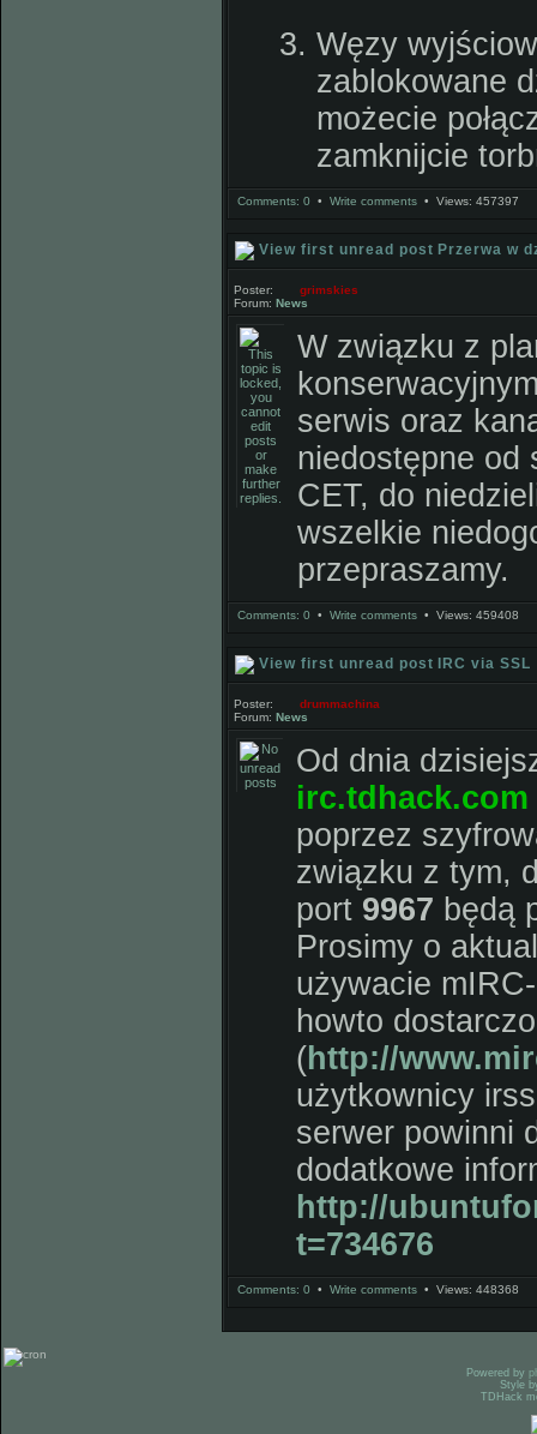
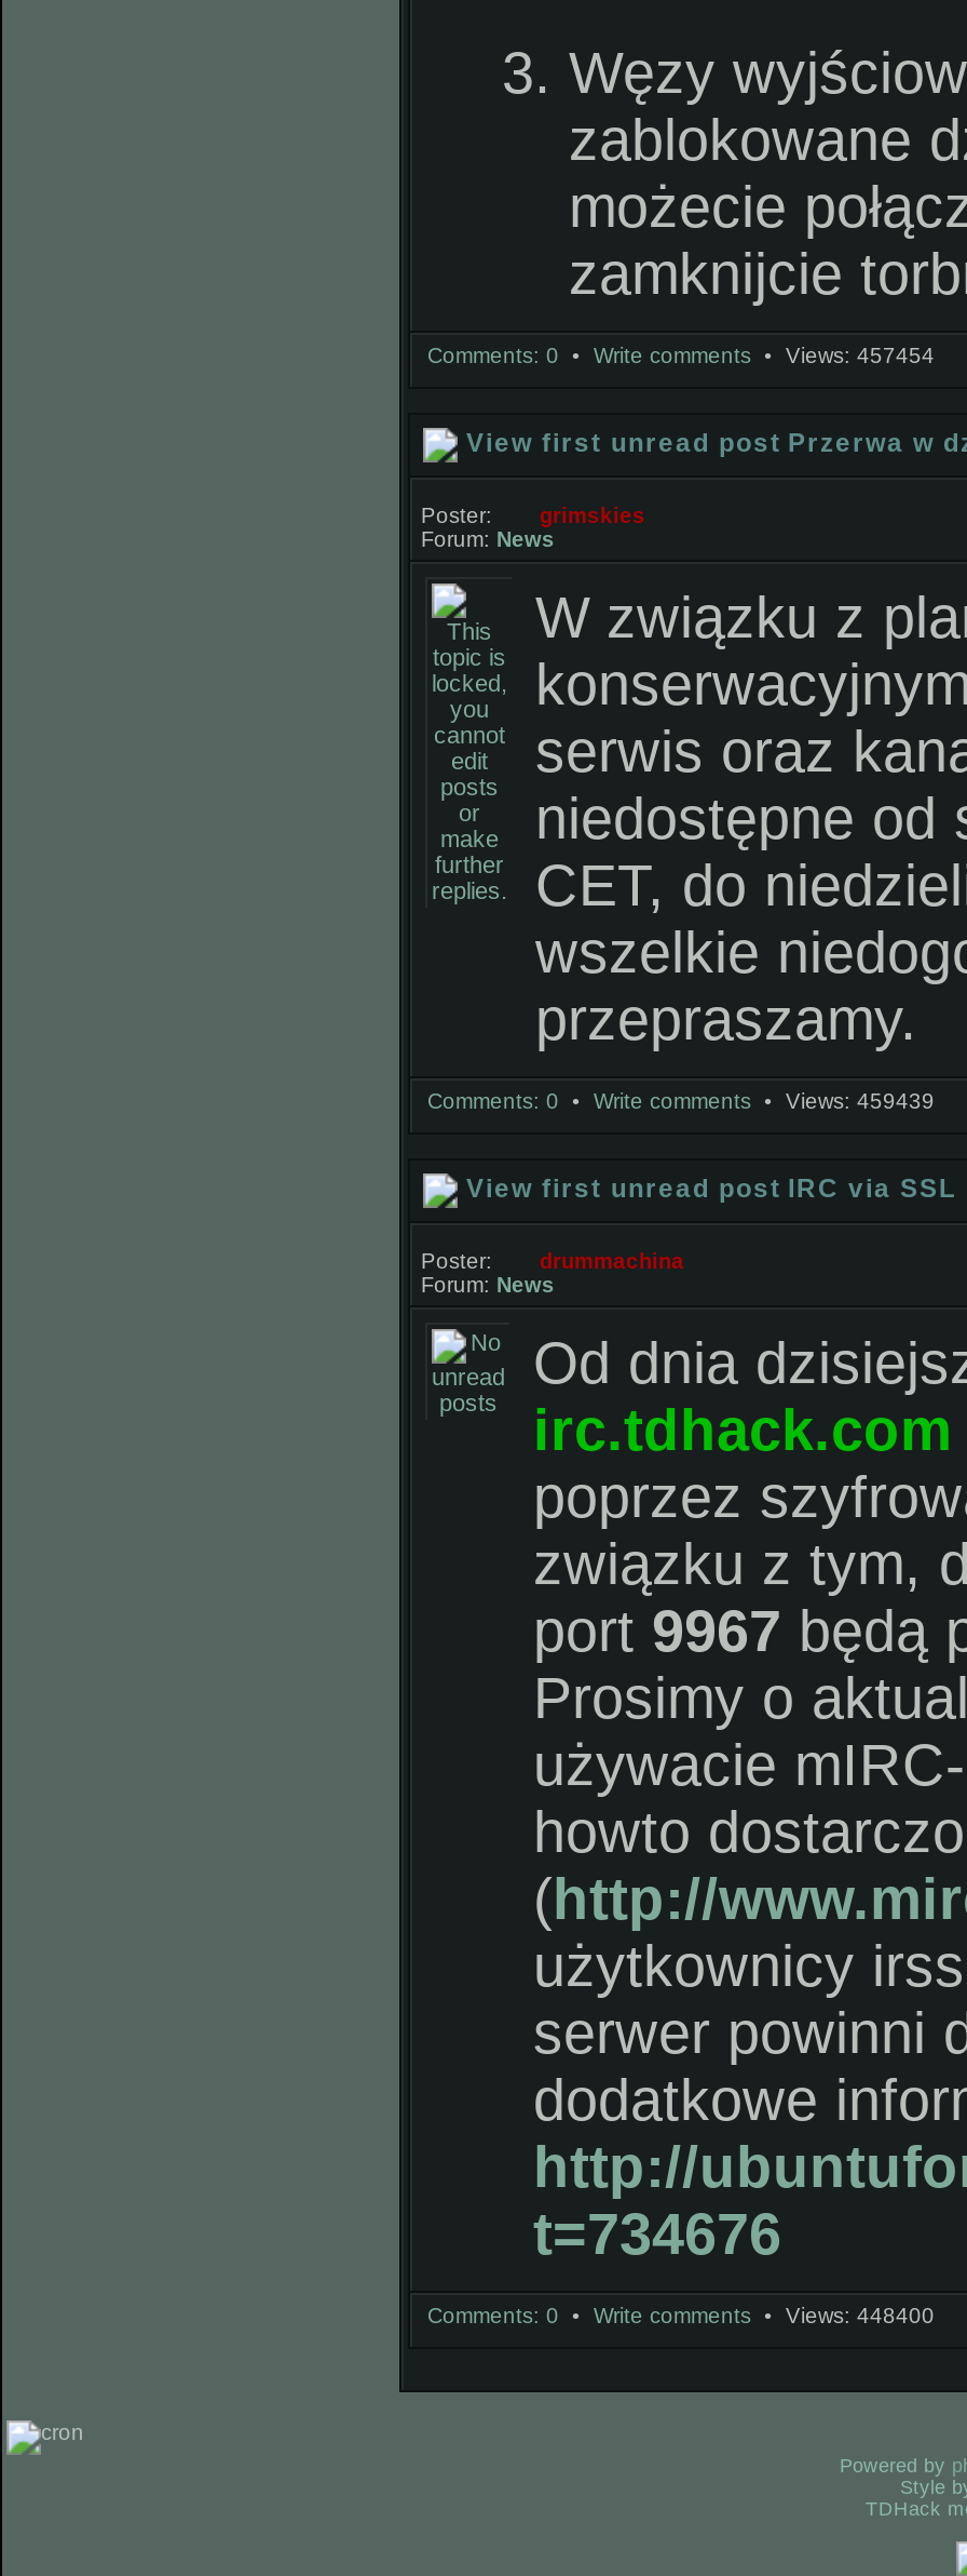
[237,194,519,208] Comments: 0 • Write comments • Views: 457397 -> [427,344,935,367] Comments: 0 • Write comments • Views: 457454
[237,608,519,622] Comments: 0 • Write comments • Views: 459408 -> [427,1089,935,1113] Comments: 0 • Write comments • Views: 459439
[237,1283,519,1296] Comments: 0 • Write comments • Views: 448368 -> [427,2304,935,2327] Comments: 0 • Write comments • Views: 448400

